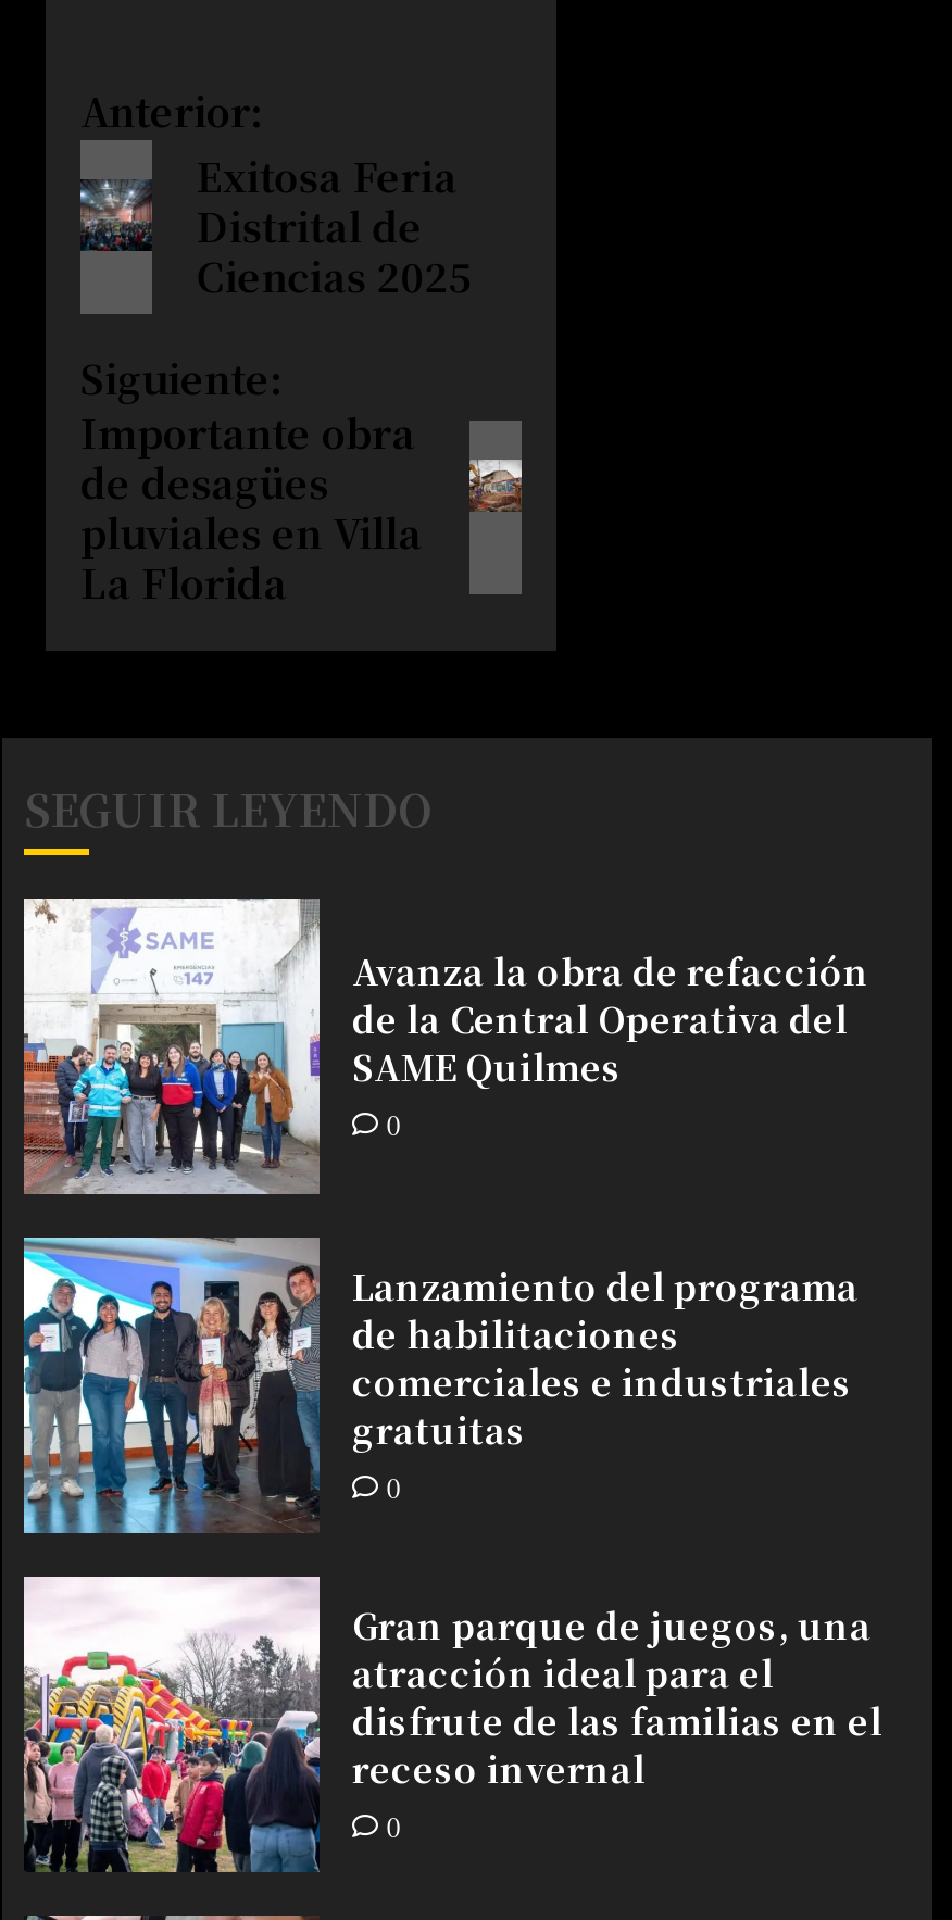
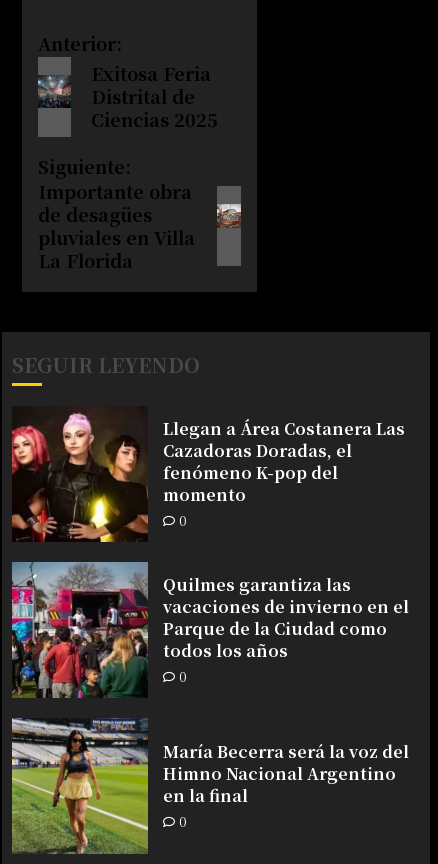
[22,896,869,1196] [image] | Avanza la obra de refacción | de la Central Operativa del | SAME Quilmes -> [11,408,405,543] [image] | Llegan a Área Costanera Las | Cazadoras Doradas, el | fenómeno K-pop del | momento
[22,1238,859,1535] [image] | Lanzamiento del programa | de habilitaciones | comerciales e industriales | gratuitas -> [11,561,409,699] [image] | Quilmes garantiza las | vacaciones de invierno en el | Parque de la Ciudad como | todos los años
[24,1574,882,1894] [image] | Gran parque de juegos, una | atracción ideal para el | disfrute de las familias en el | receso invernal -> [11,718,409,855] [image] | María Becerra será la voz del | Himno Nacional Argentino | en la final

